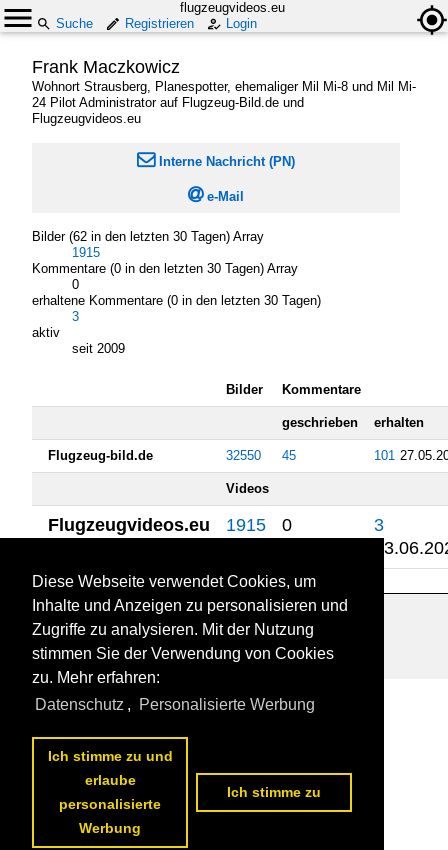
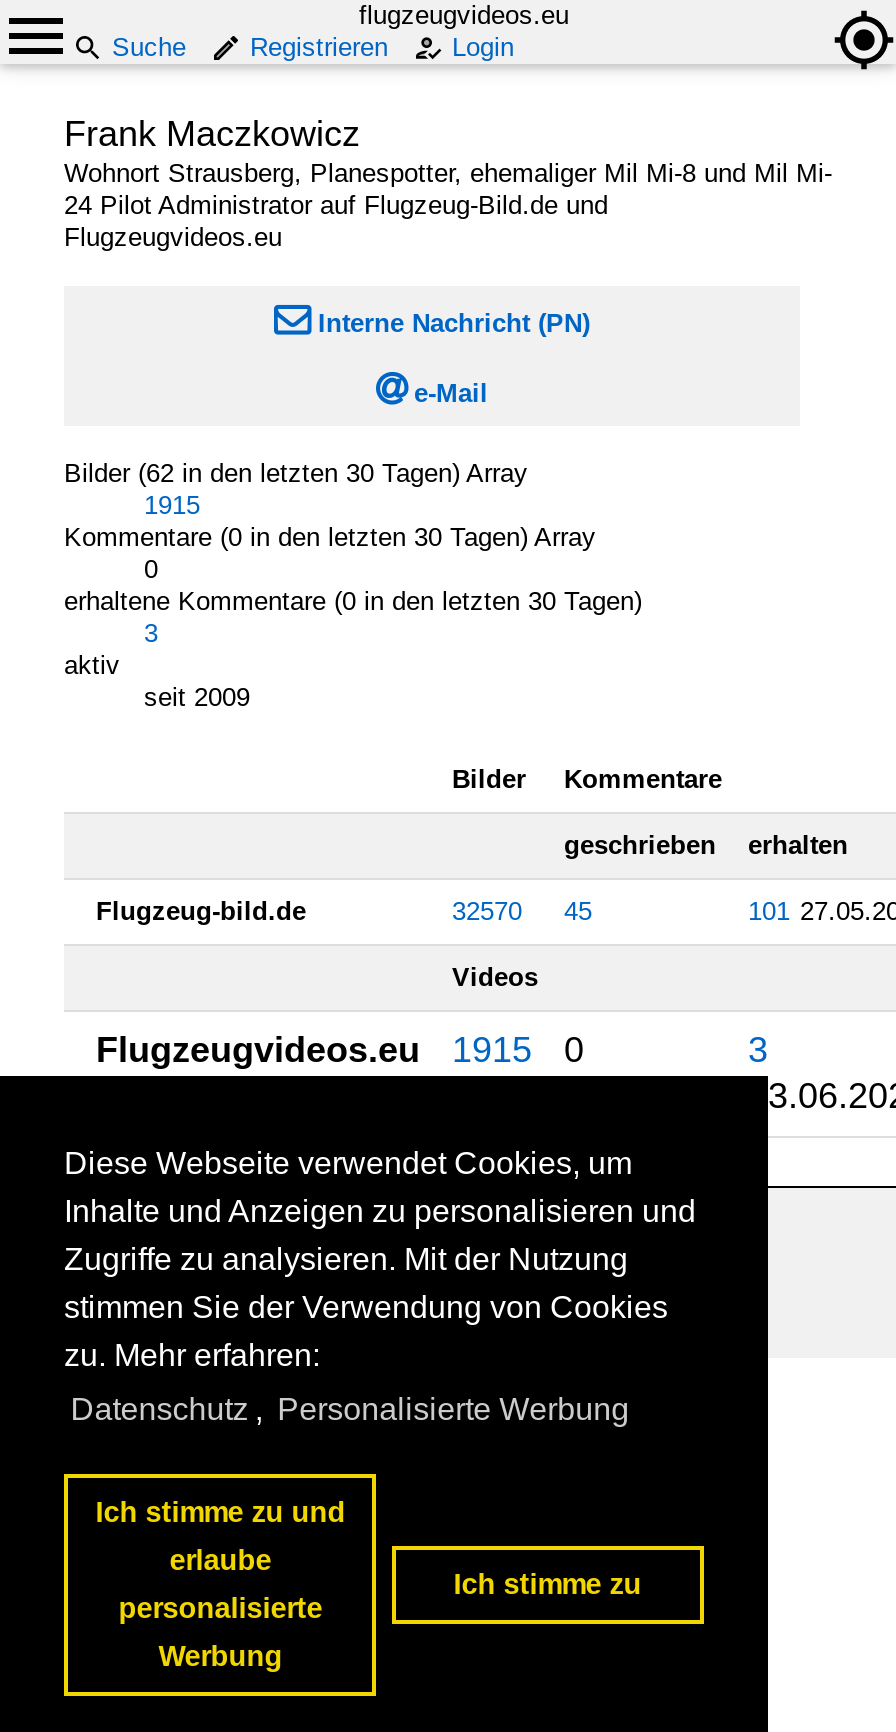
[226,448,296,463] 32550 45 -> [452,896,592,926] 32570 45

